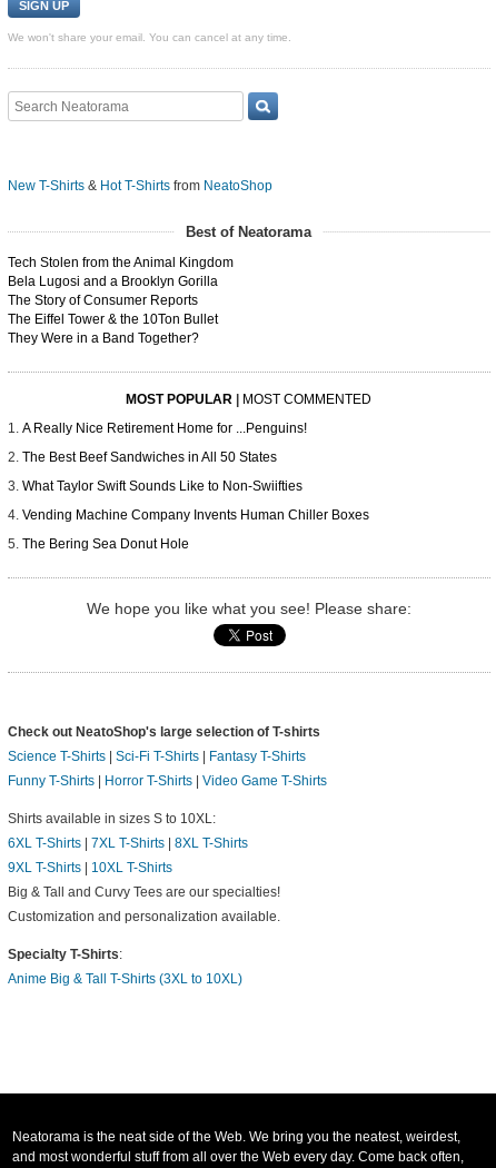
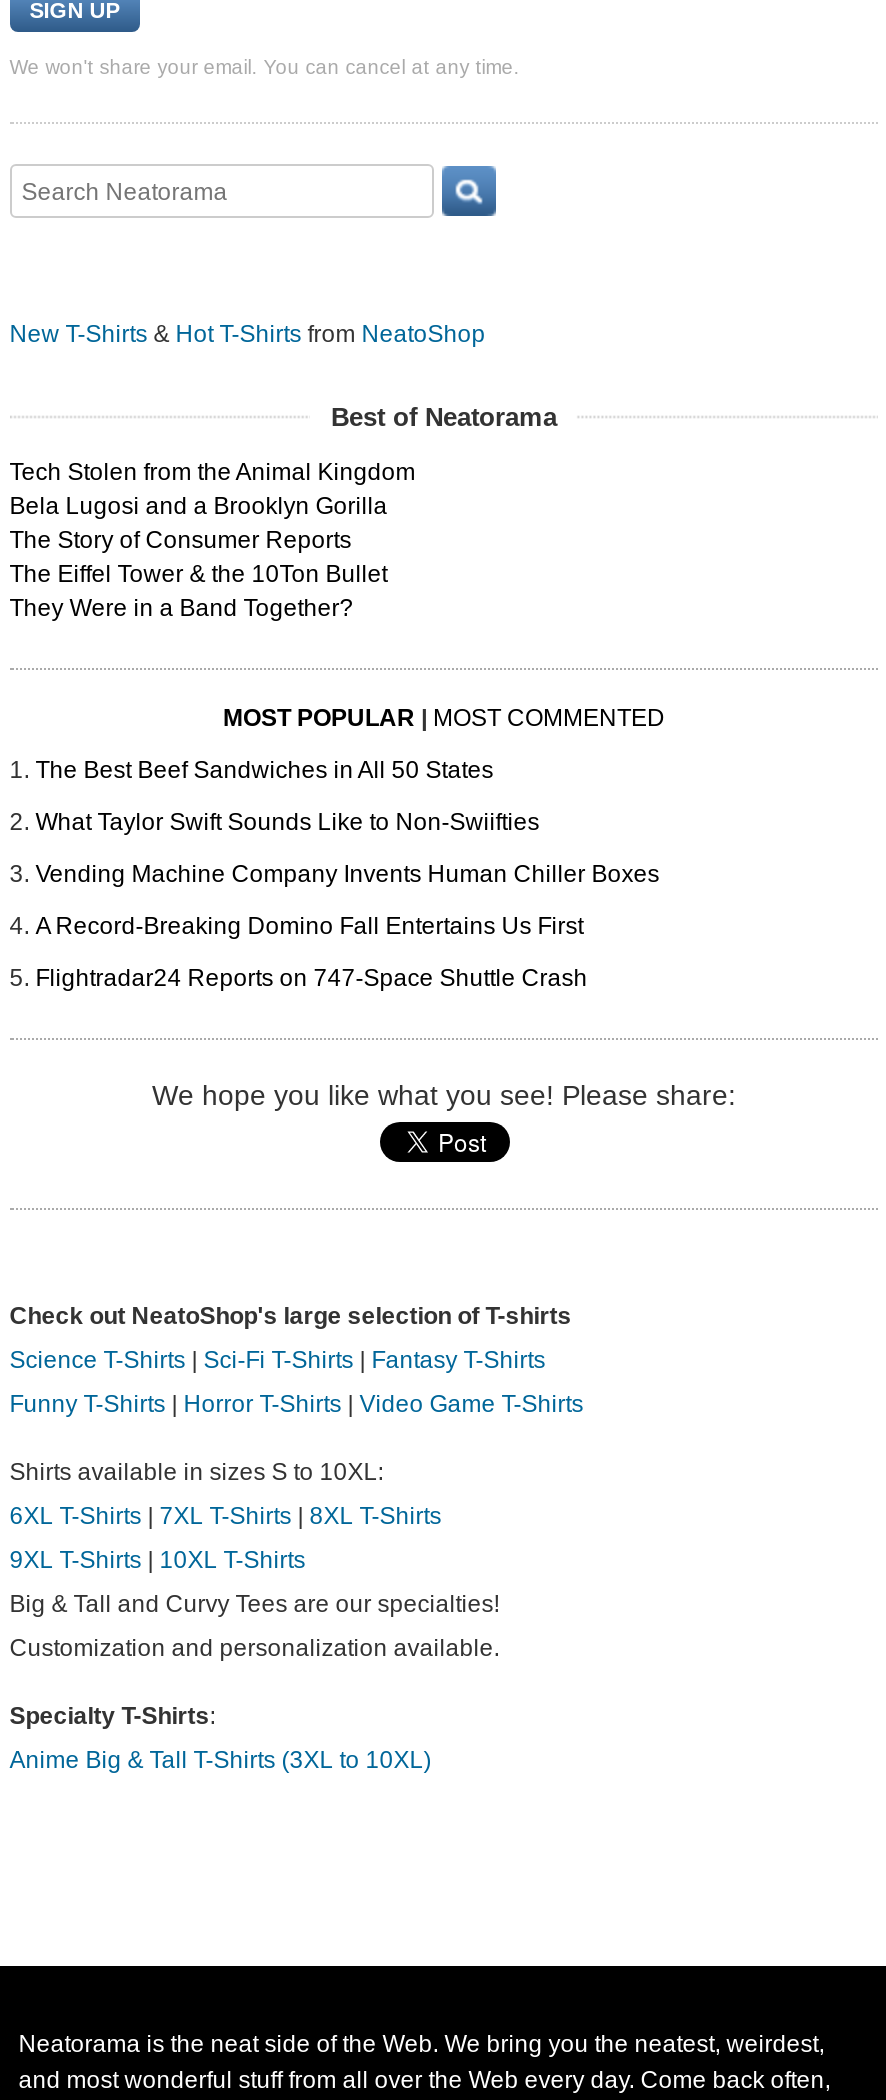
[22,421,307,436] A Really Nice Retirement Home for ...Penguins! -> none
moved [22,450,369,523] -> [35,756,659,888]: The Best Beef Sandwiches in All 50 States | What Taylor Swift Sounds Like to Non-Swiifties | Vending Machine Company Invents Human Chiller Boxes
[22,536,189,552] The Bering Sea Donut Hole -> [35,912,587,992] A Record-Breaking Domino Fall Entertains Us First | Flightradar24 Reports on 747-Space Shuttle Crash

